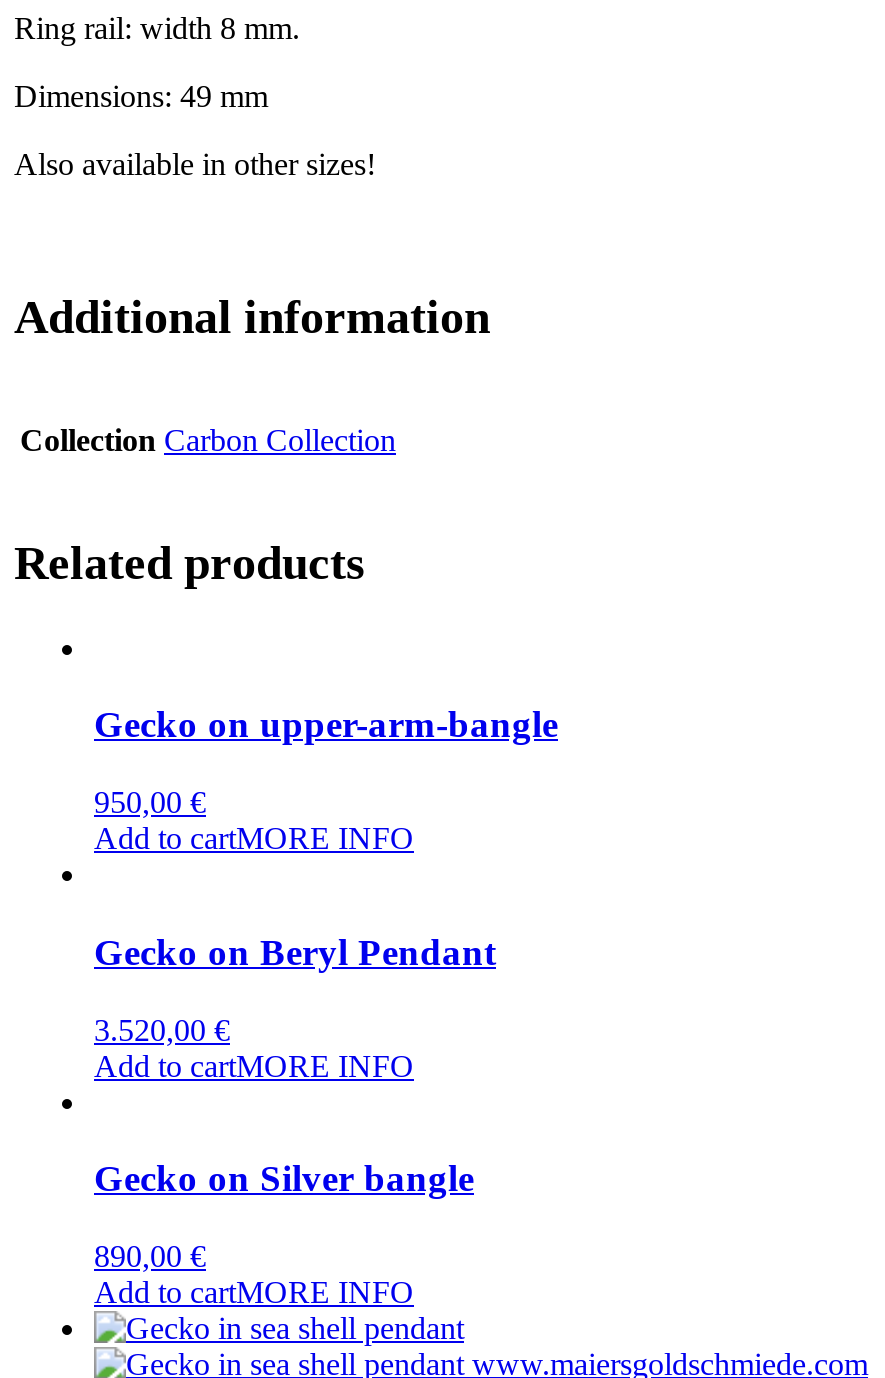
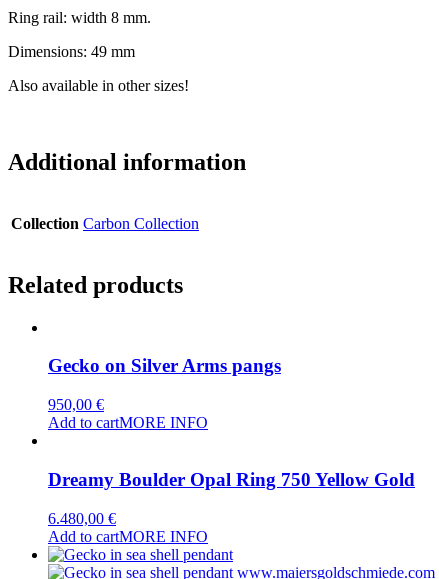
[94,704,558,746] Gecko on upper-arm-bangle -> [48,355,281,376] Gecko on Silver Arms pangs
[94,931,496,1273] Gecko on Beryl Pendant | 3.520,00 € | Add to cartMORE INFO | Gecko on Silver bangle | 890,00 € -> [48,469,415,526] Dreamy Boulder Opal Ring 750 Yellow Gold | 6.480,00 €

